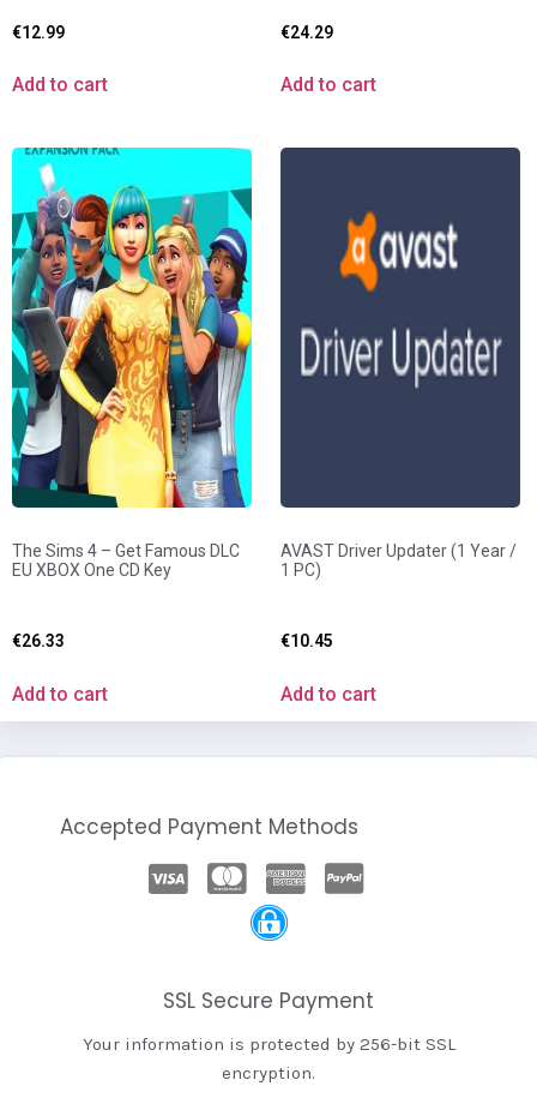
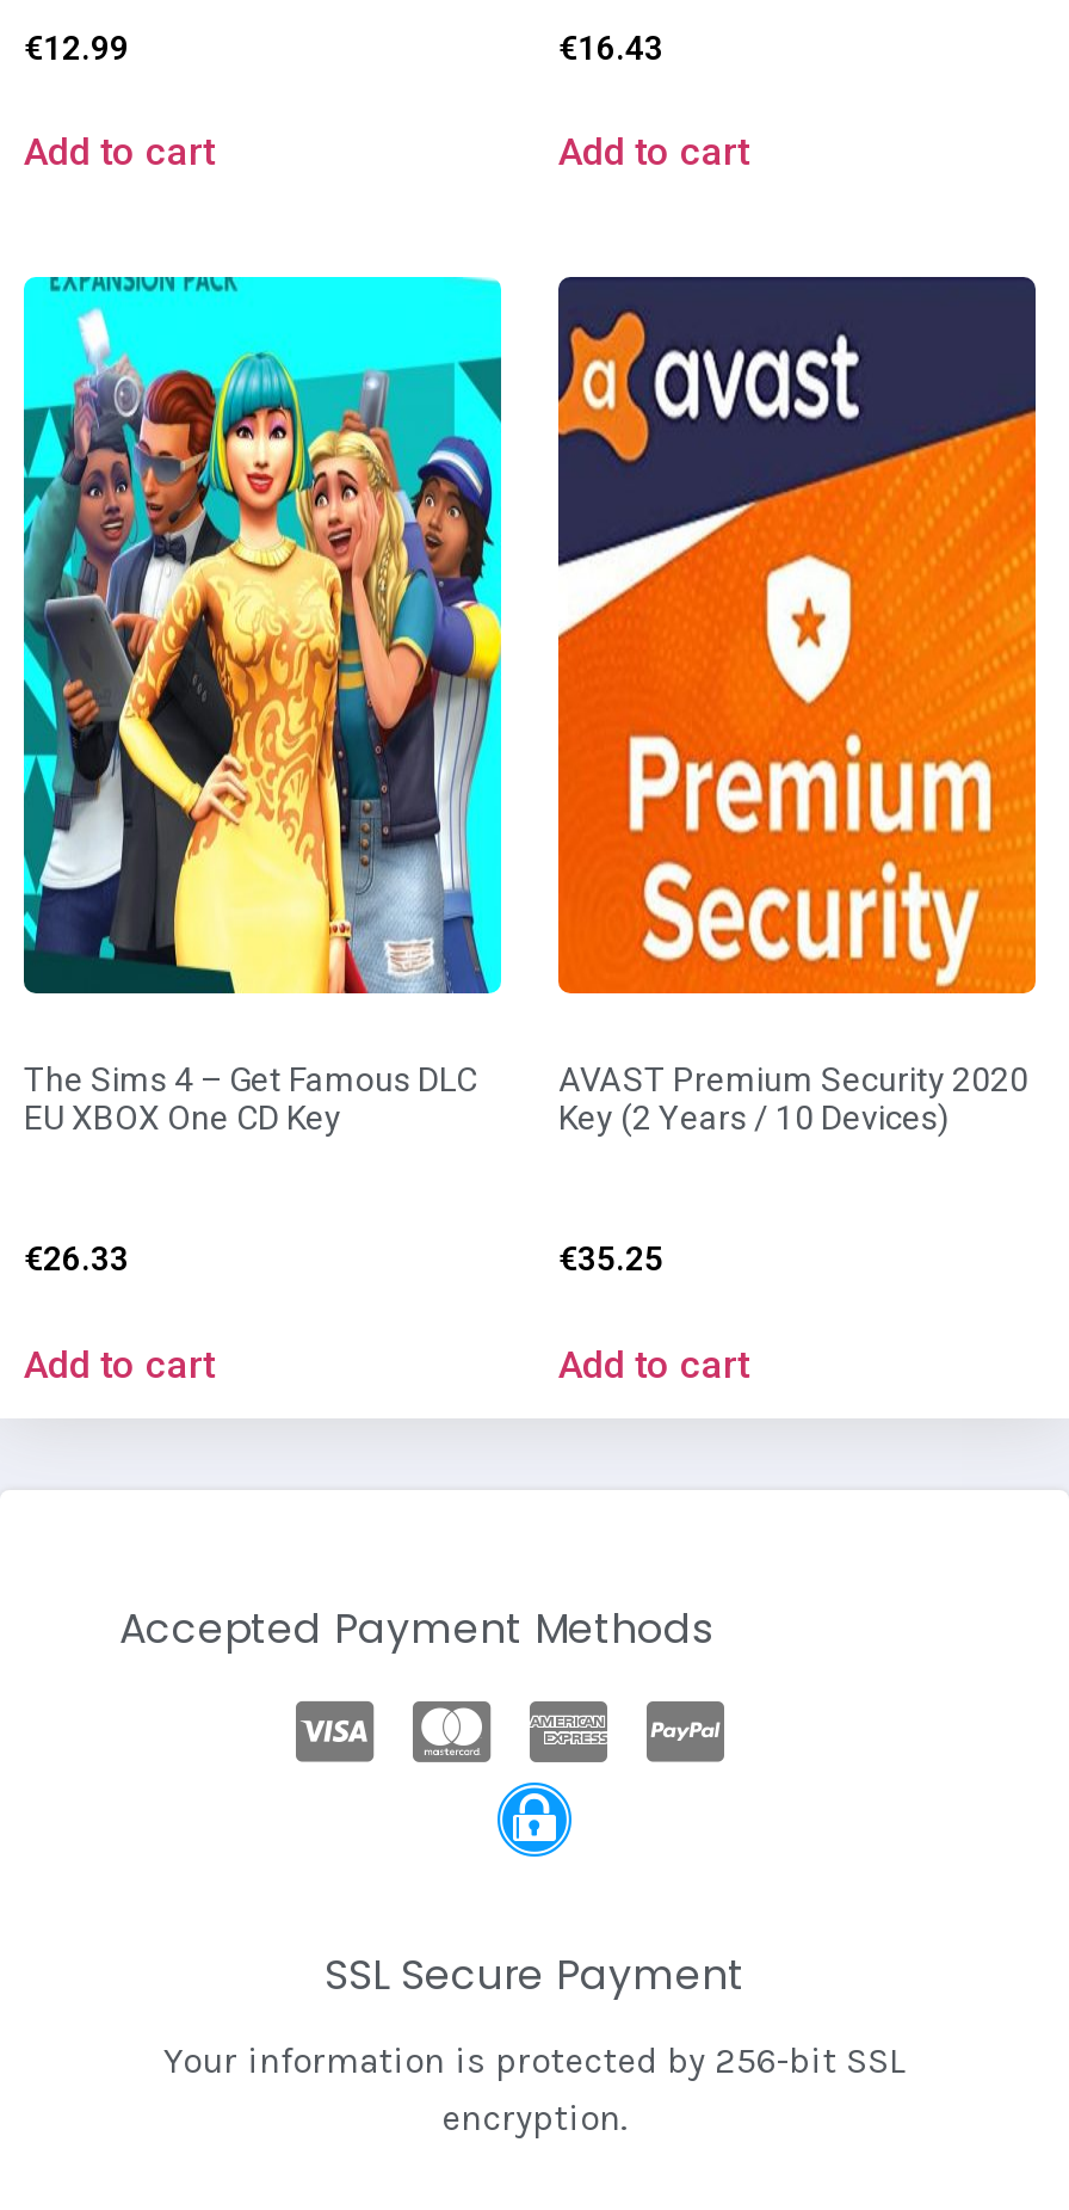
[280,22,333,41] €24.29 -> [558,27,663,66] €16.43
[279,166,521,580] [image] | AVAST Driver Updater (1 Year / | 1 PC) -> [556,310,1038,1138] [image] | AVAST Premium Security 2020 | Key (2 Years / 10 Devices)
[280,632,333,651] €10.45 -> [558,1240,663,1278] €35.25

